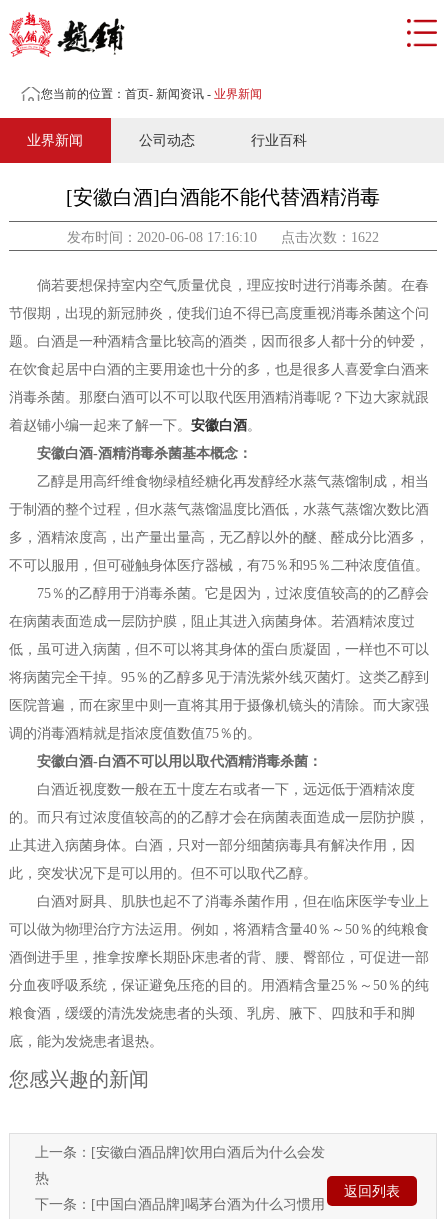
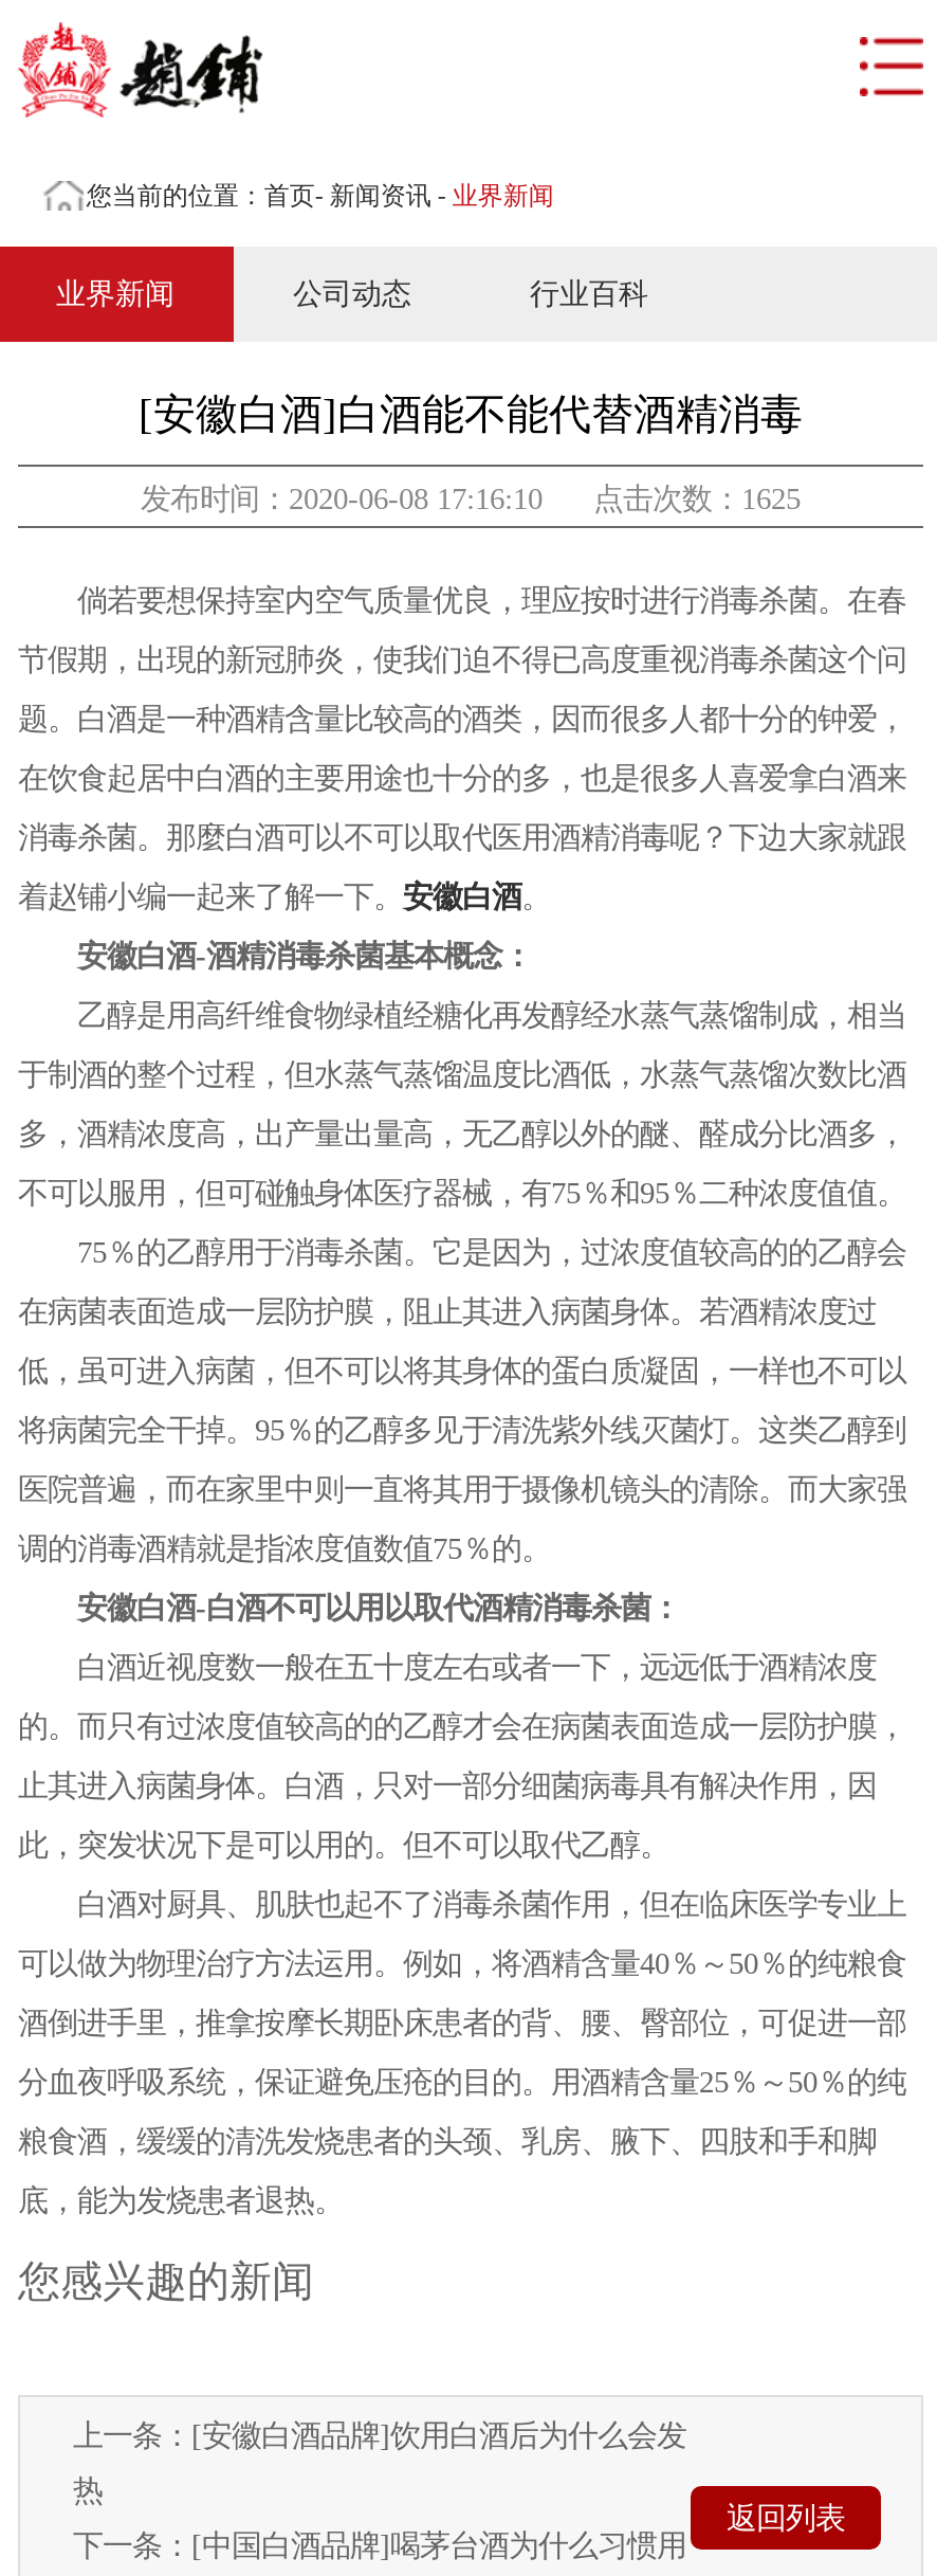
[67,229,379,245] 发布时间：2020-06-08 17:16:10 点击次数：1622 -> [141,482,801,515] 发布时间：2020-06-08 17:16:10 点击次数：1625

